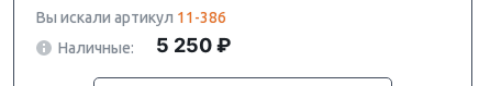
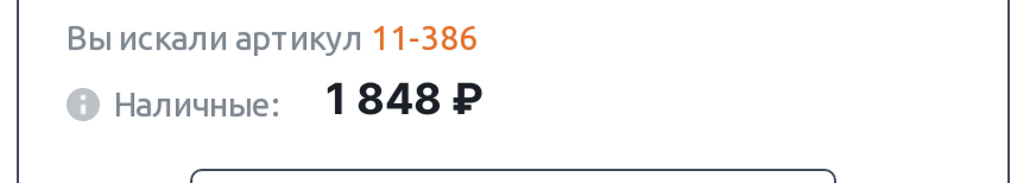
[58,34,231,57] Наличные: 5 250 ₽ -> [114,74,482,124] Наличные: 1 848 ₽

